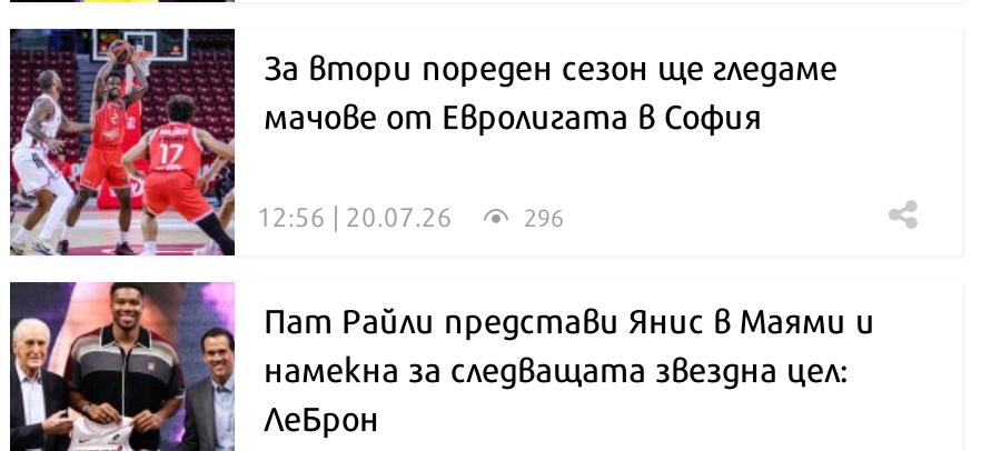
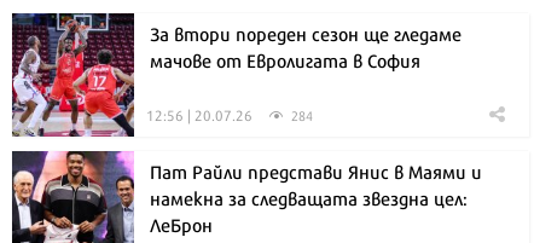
[524,199,564,234] 296 -> [291,106,313,125] 284

